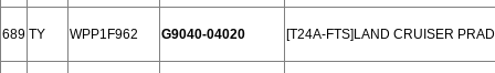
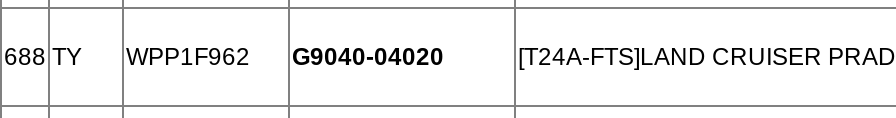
[2,27,245,42] 689 TY WPP1F962 G9040-04020 -> [4,43,444,71] 688 TY WPP1F962 G9040-04020

